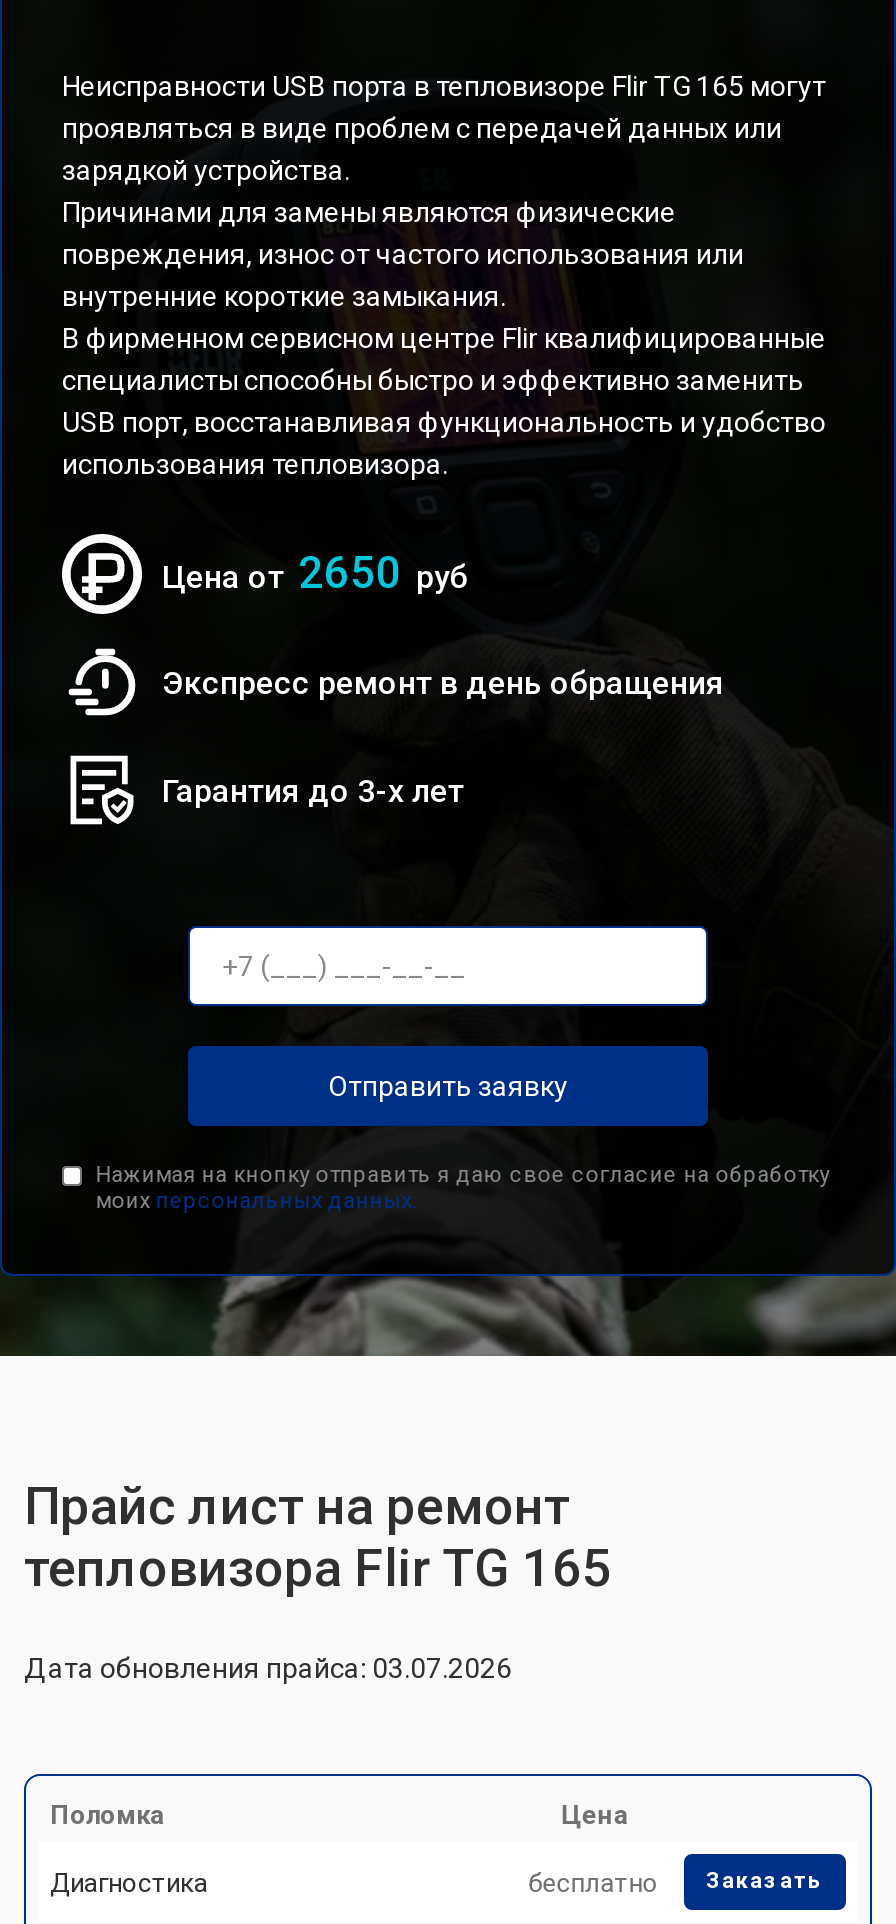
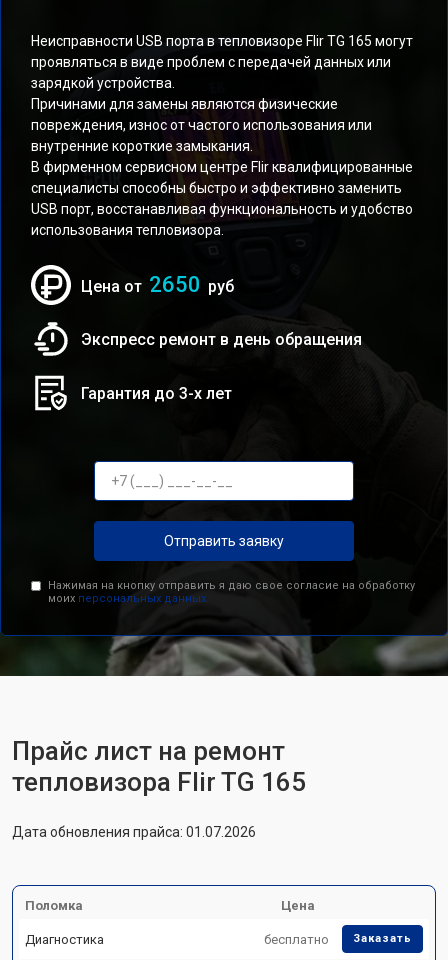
[24,1652,512,1684] Дата обновления прайса: 03.07.2026 -> [12,824,256,840] Дата обновления прайса: 01.07.2026

